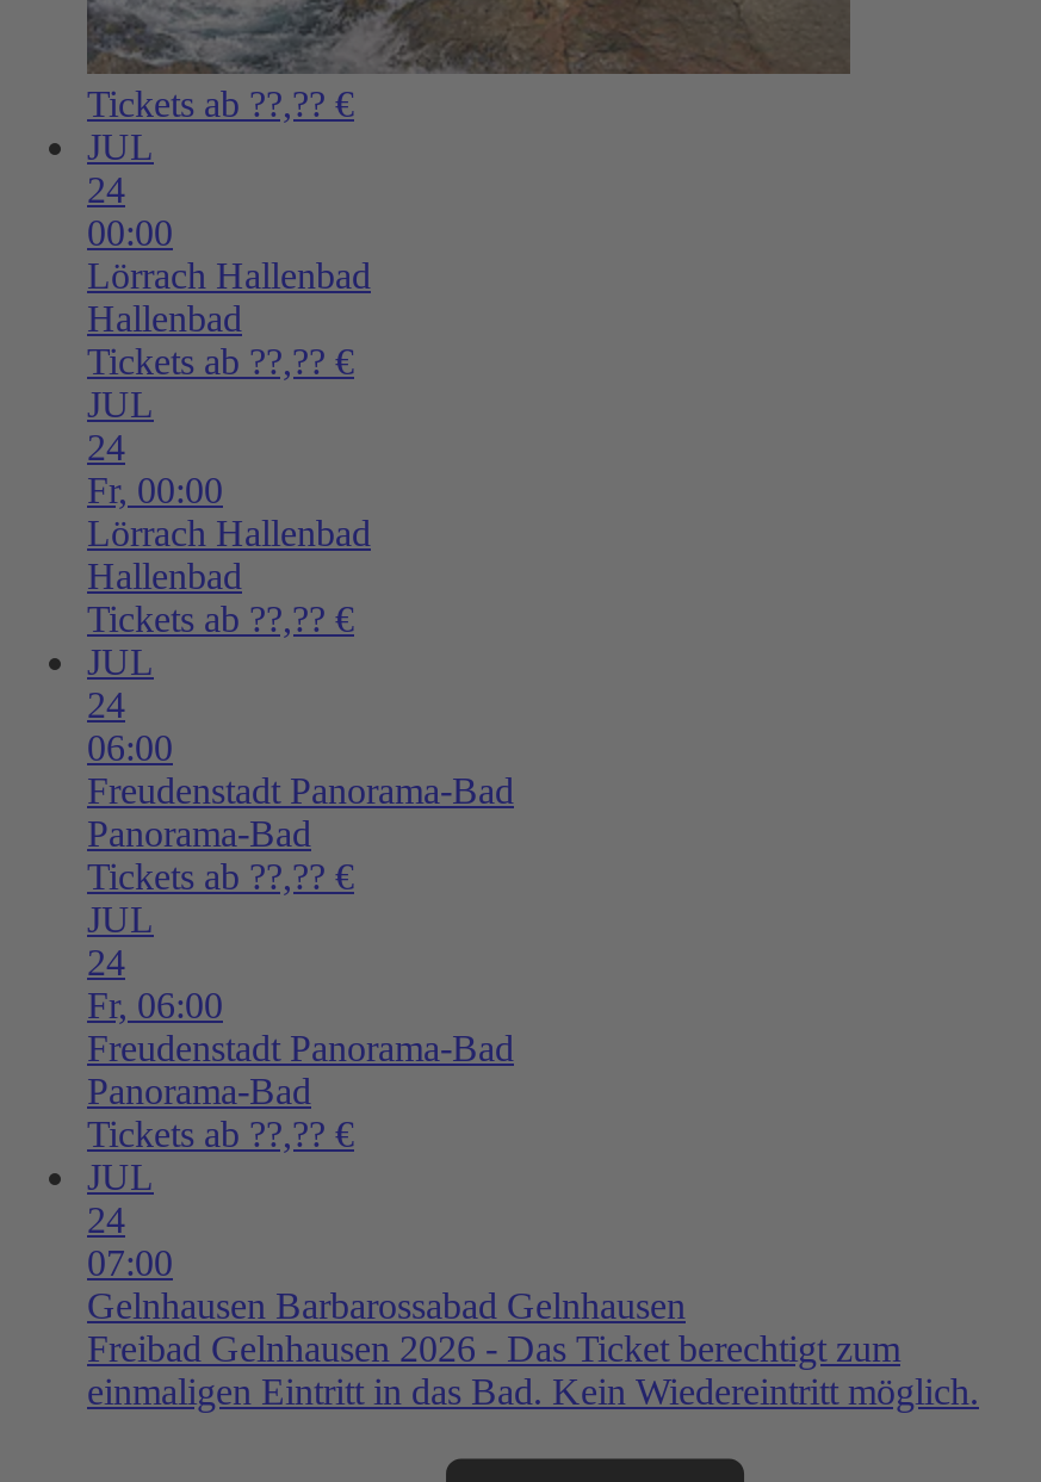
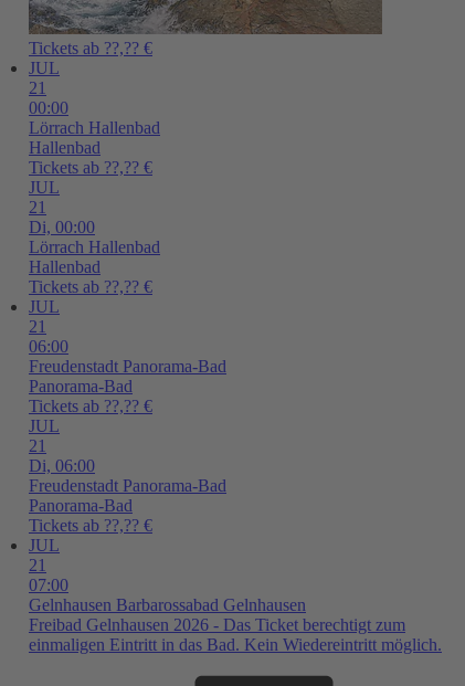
[87,169,125,209] 24 -> [29,78,46,97] 21
[87,426,223,510] 24 | Fr, 00:00 -> [29,198,95,236] 21 | Di, 00:00
[87,684,125,724] 24 -> [29,317,46,336] 21
[87,941,223,1025] 24 | Fr, 06:00 -> [29,436,95,475] 21 | Di, 06:00
[87,1199,125,1239] 24 -> [29,555,46,574] 21

